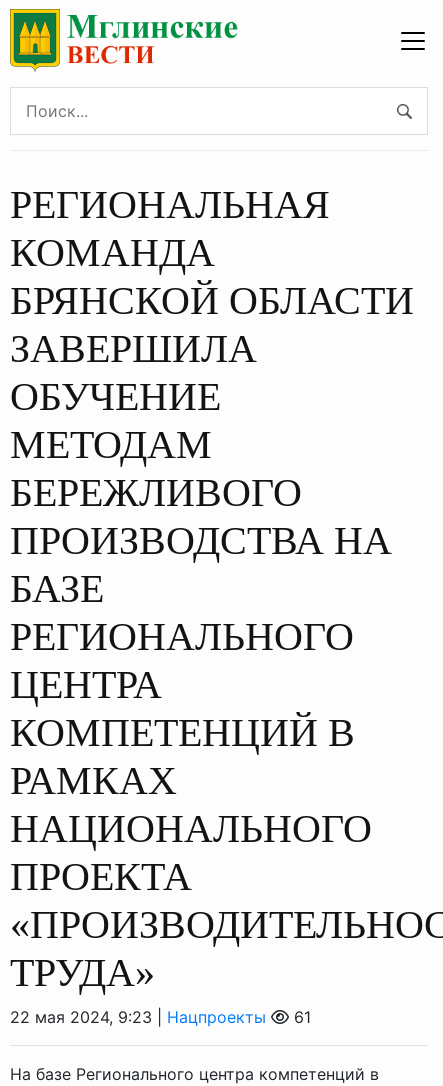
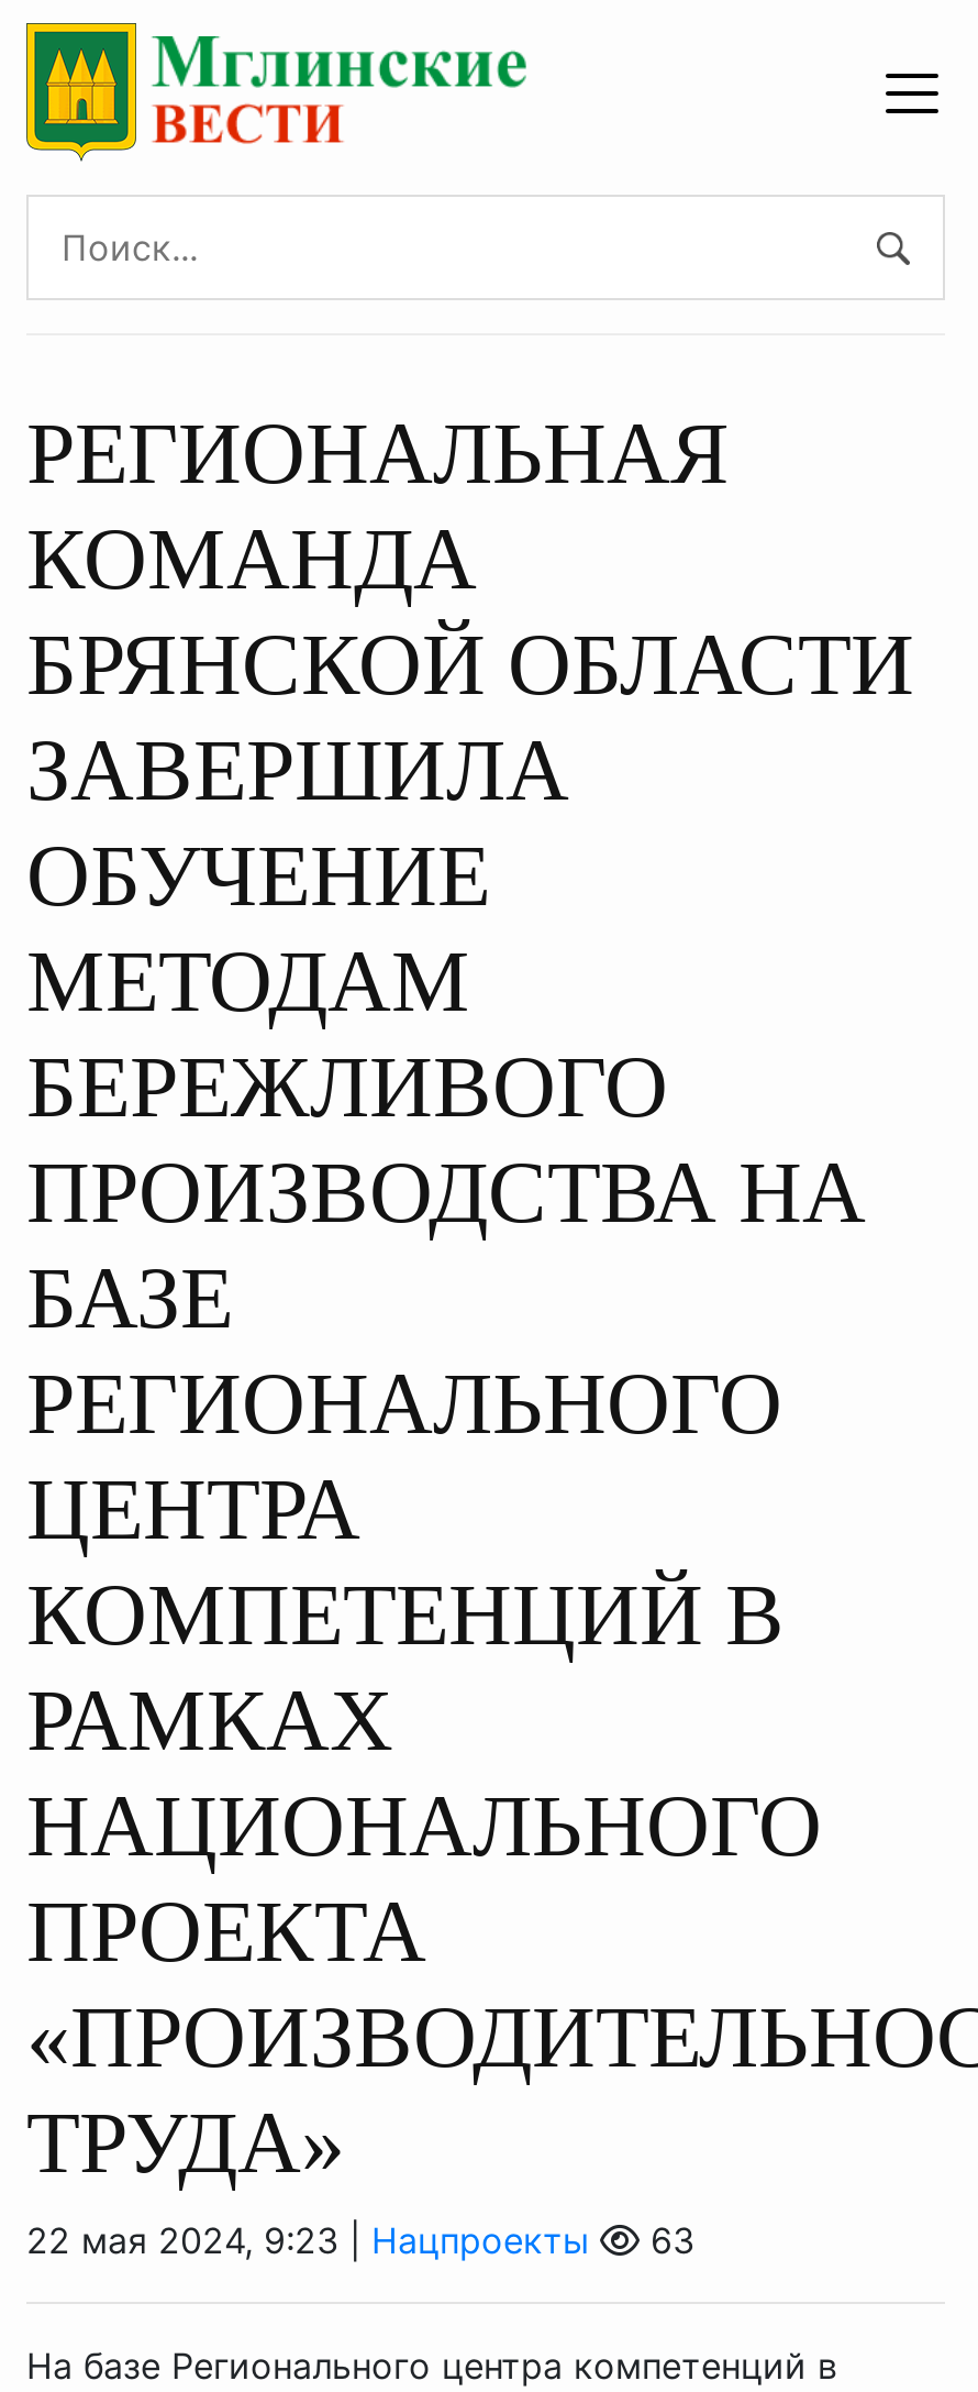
[289,1007,311,1027] 61 -> [640,2218,694,2262] 63

